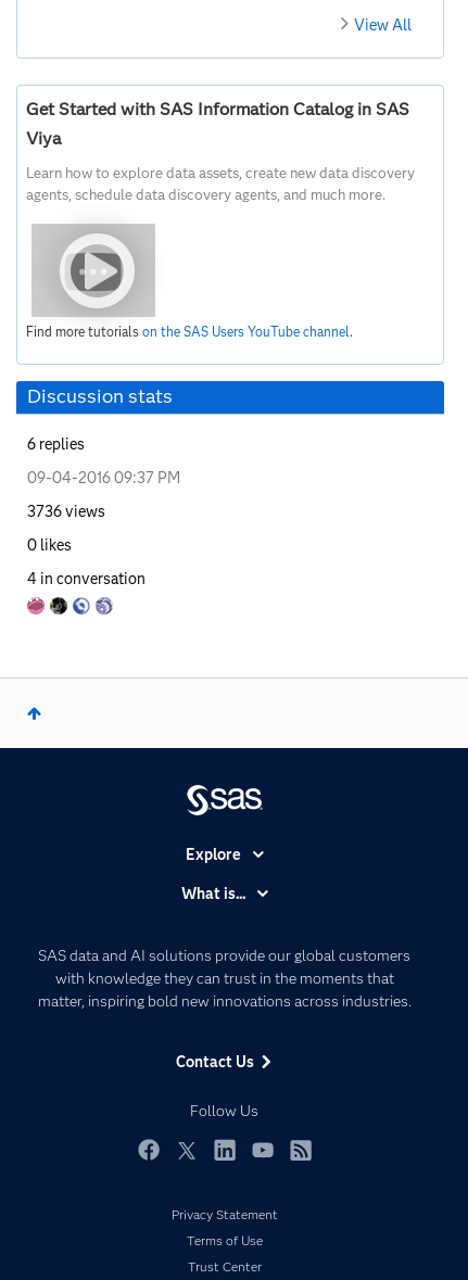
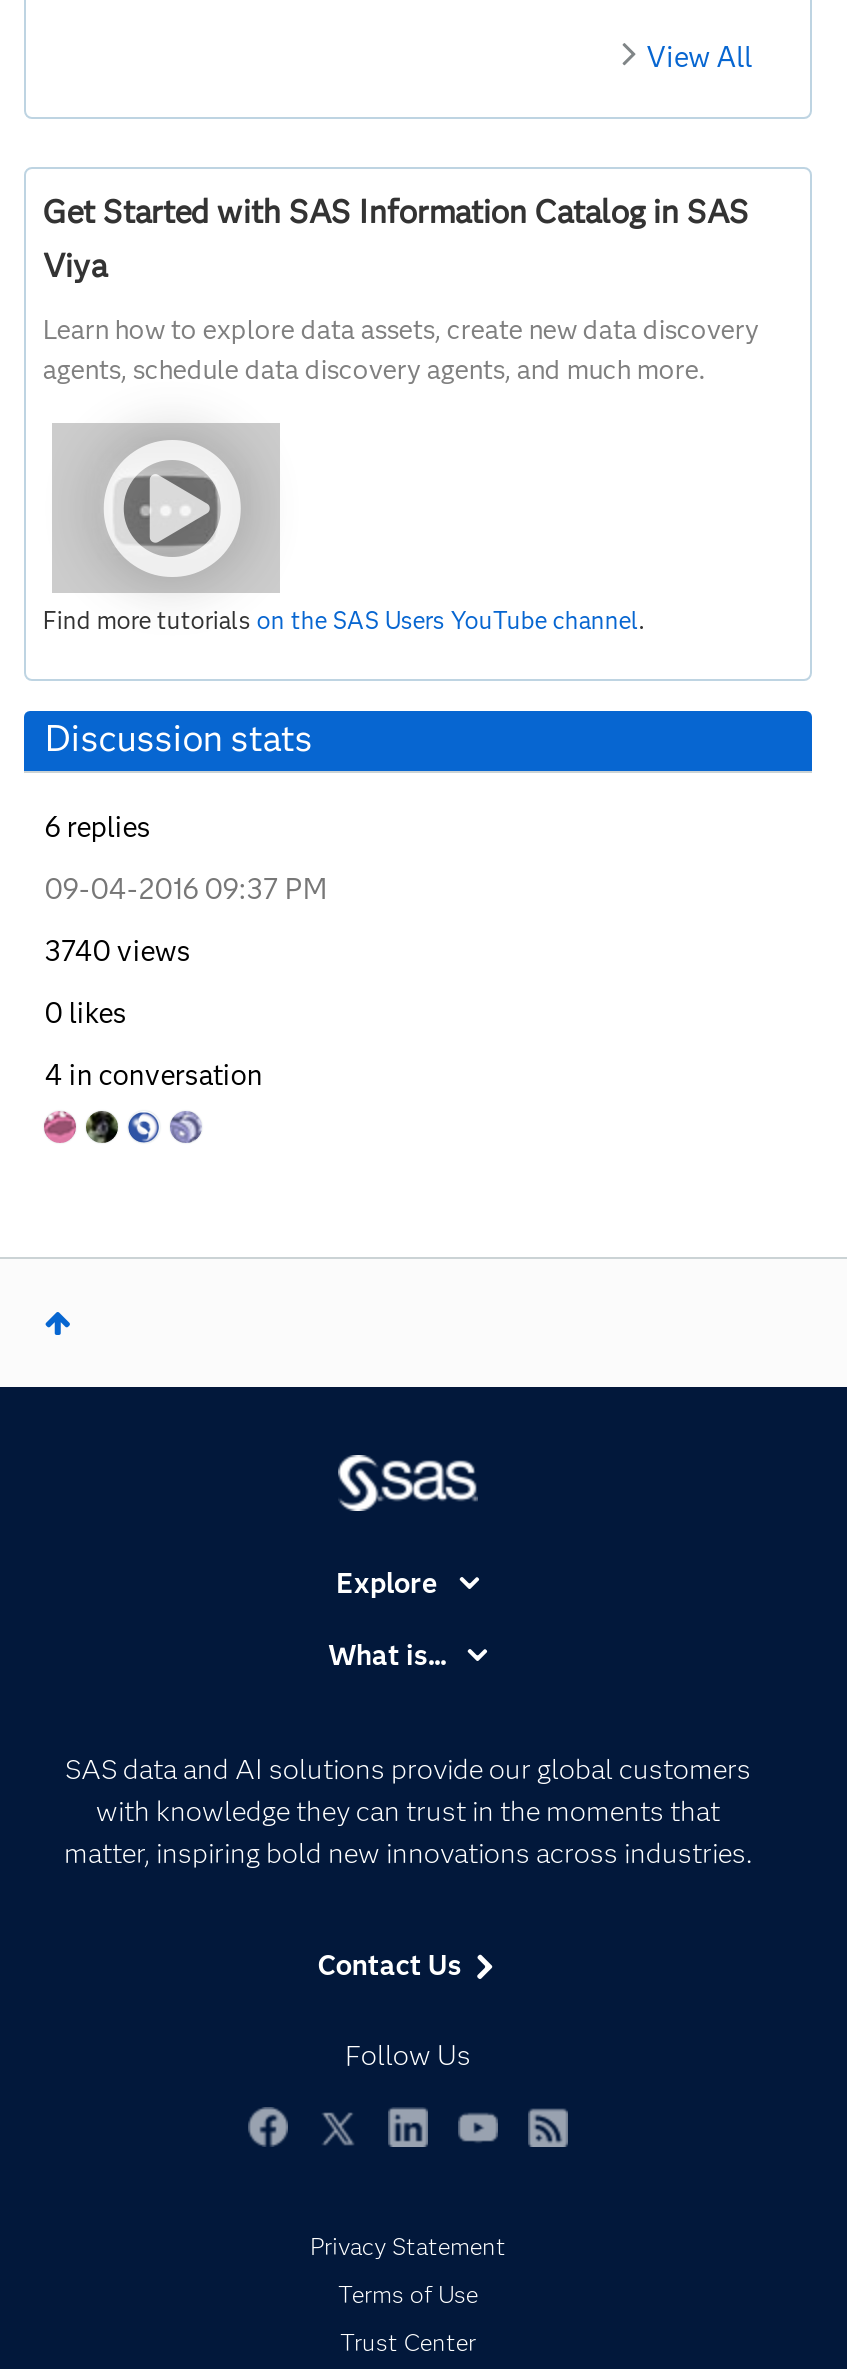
[28,501,106,521] 3736 views -> [45,934,191,970] 3740 views

